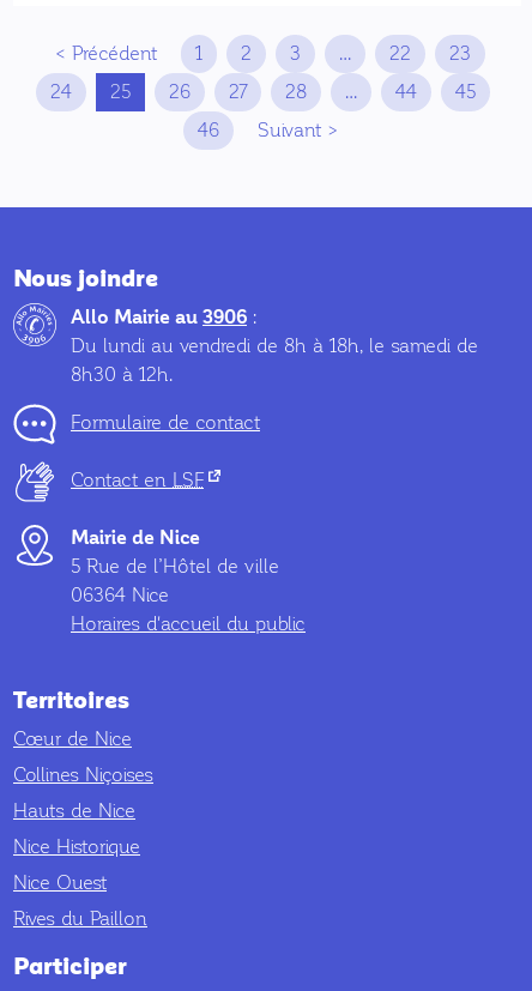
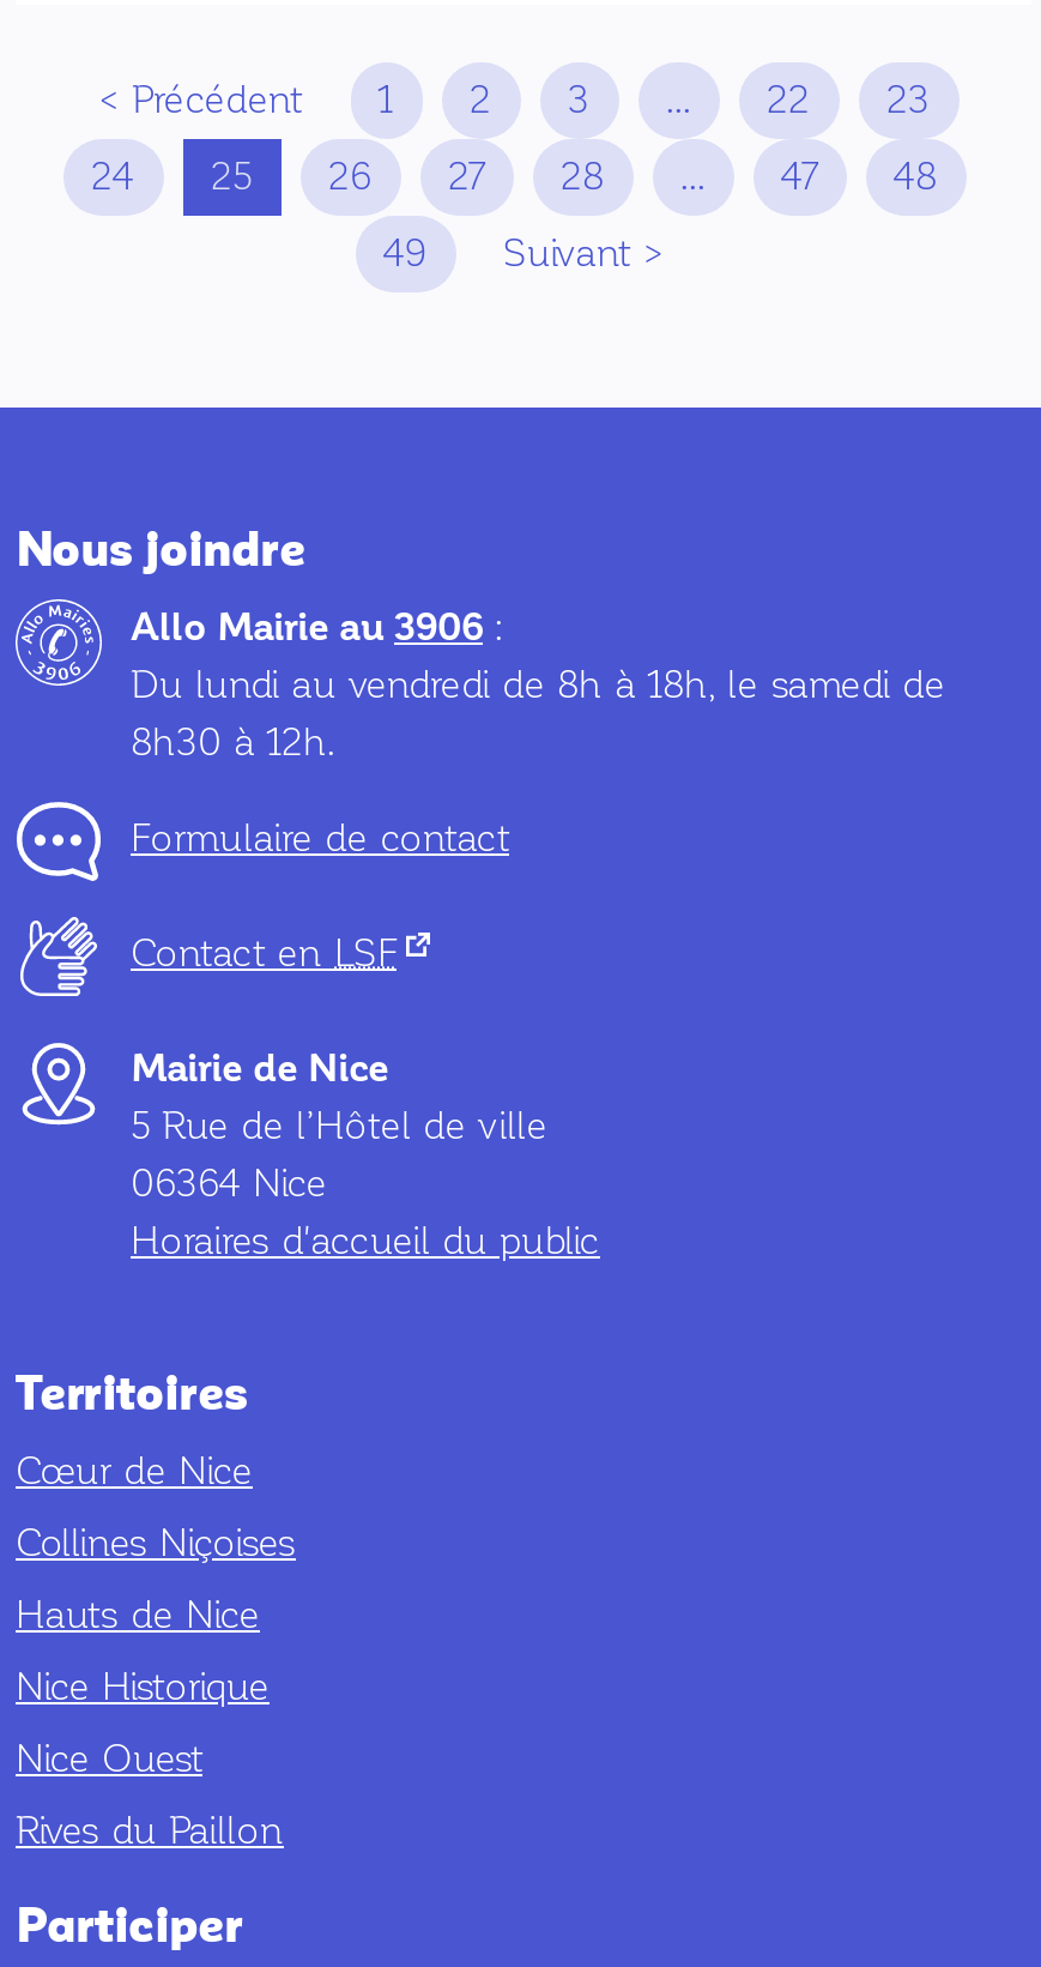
[395,81,416,102] 44 -> [781,156,817,197] 47
[455,81,475,102] 45 -> [894,156,937,197] 48
[197,120,321,140] 46 Suivant -> [383,233,630,273] 49 Suivant

